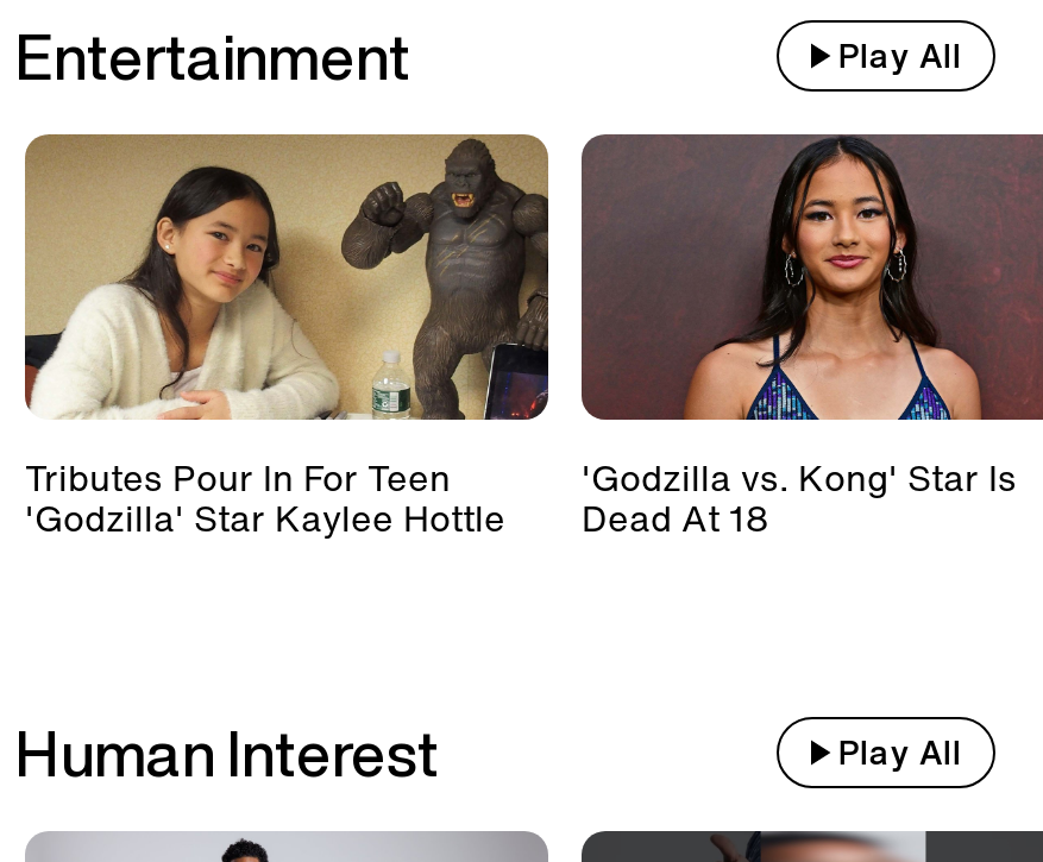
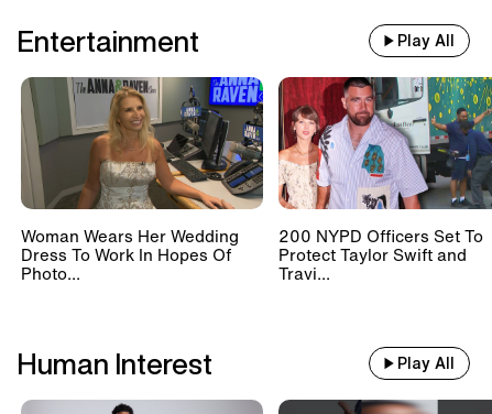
[23,132,551,544] [image] | Tributes Pour In For Teen | 'Godzilla' Star Kaylee Hottle -> [20,76,264,286] [image] | Woman Wears Her Wedding | Dress To Work In Hopes Of | Photo...
[579,132,1036,544] [image] | 'Godzilla vs. Kong' Star Is | Dead At 18 -> [277,76,489,286] [image] | 200 NYPD Officers Set To | Protect Taylor Swift and | Travi...

